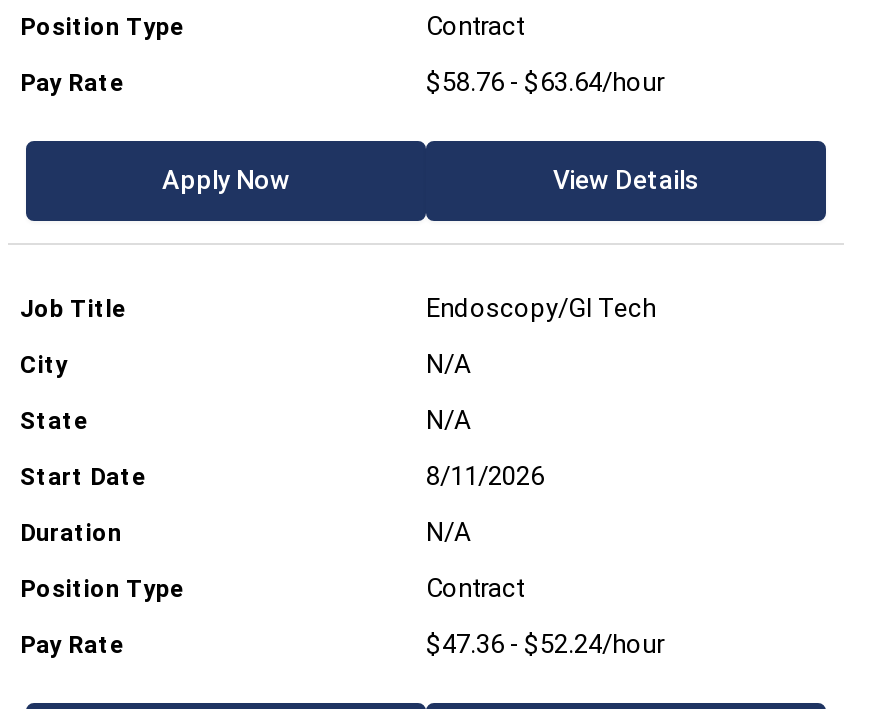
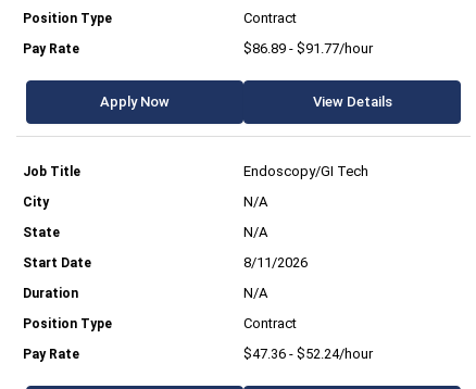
[426,66,664,96] $58.76 - $63.64/hour -> [243,40,373,56] $86.89 - $91.77/hour

